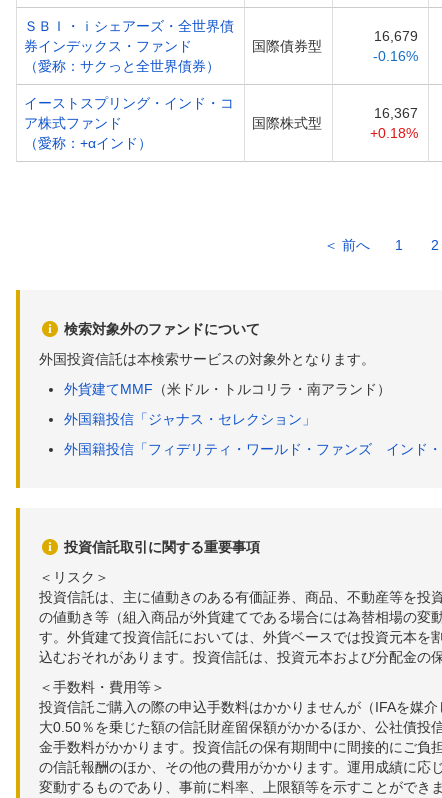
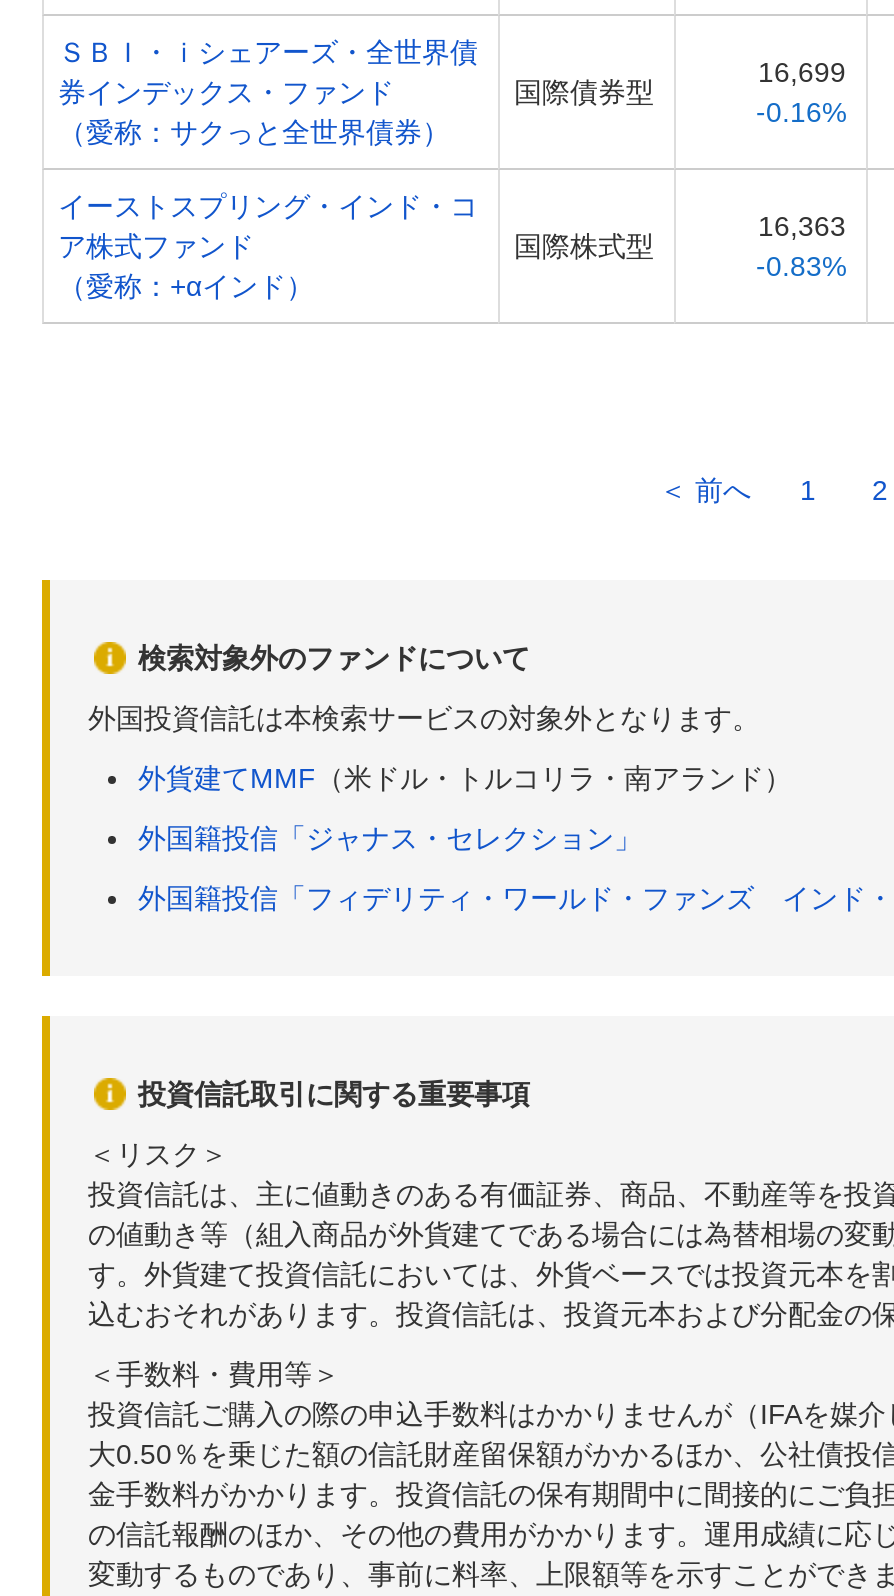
[374,28,418,44] 16,679 -> [758,56,846,88] 16,699
[374,105,418,121] 16,367 -> [758,210,846,242] 16,363
[370,125,418,141] +0.18% -> [756,250,846,282] -0.83%

